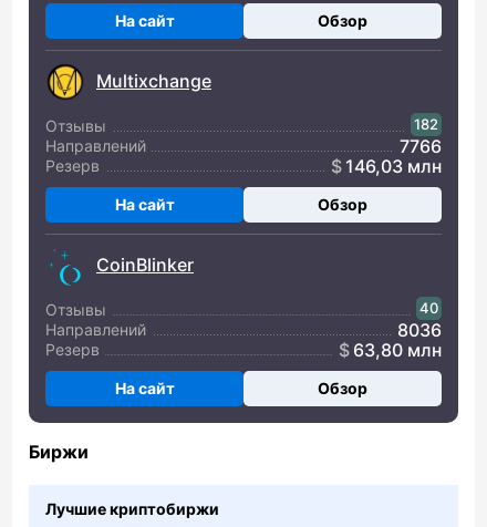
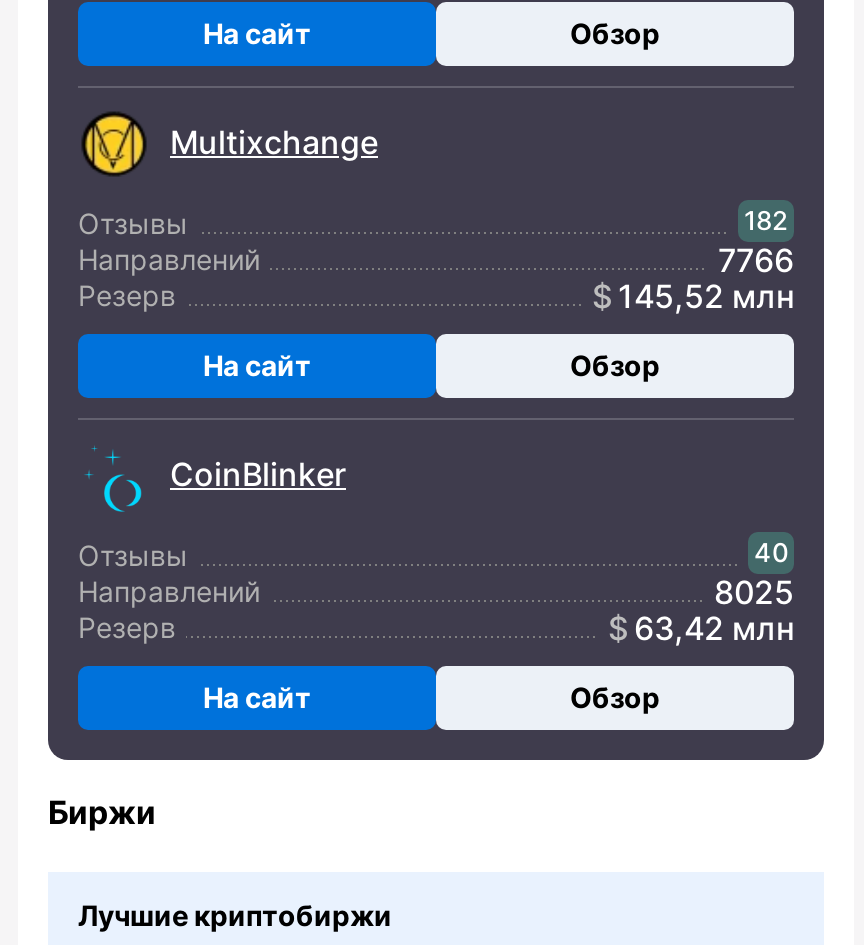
[345,154,442,177] 146,03 млн -> [618,275,794,315] 145,52 млн
[397,318,442,340] 8036 -> [714,571,794,611] 8025
[353,338,442,360] 63,80 млн -> [634,607,794,647] 63,42 млн

